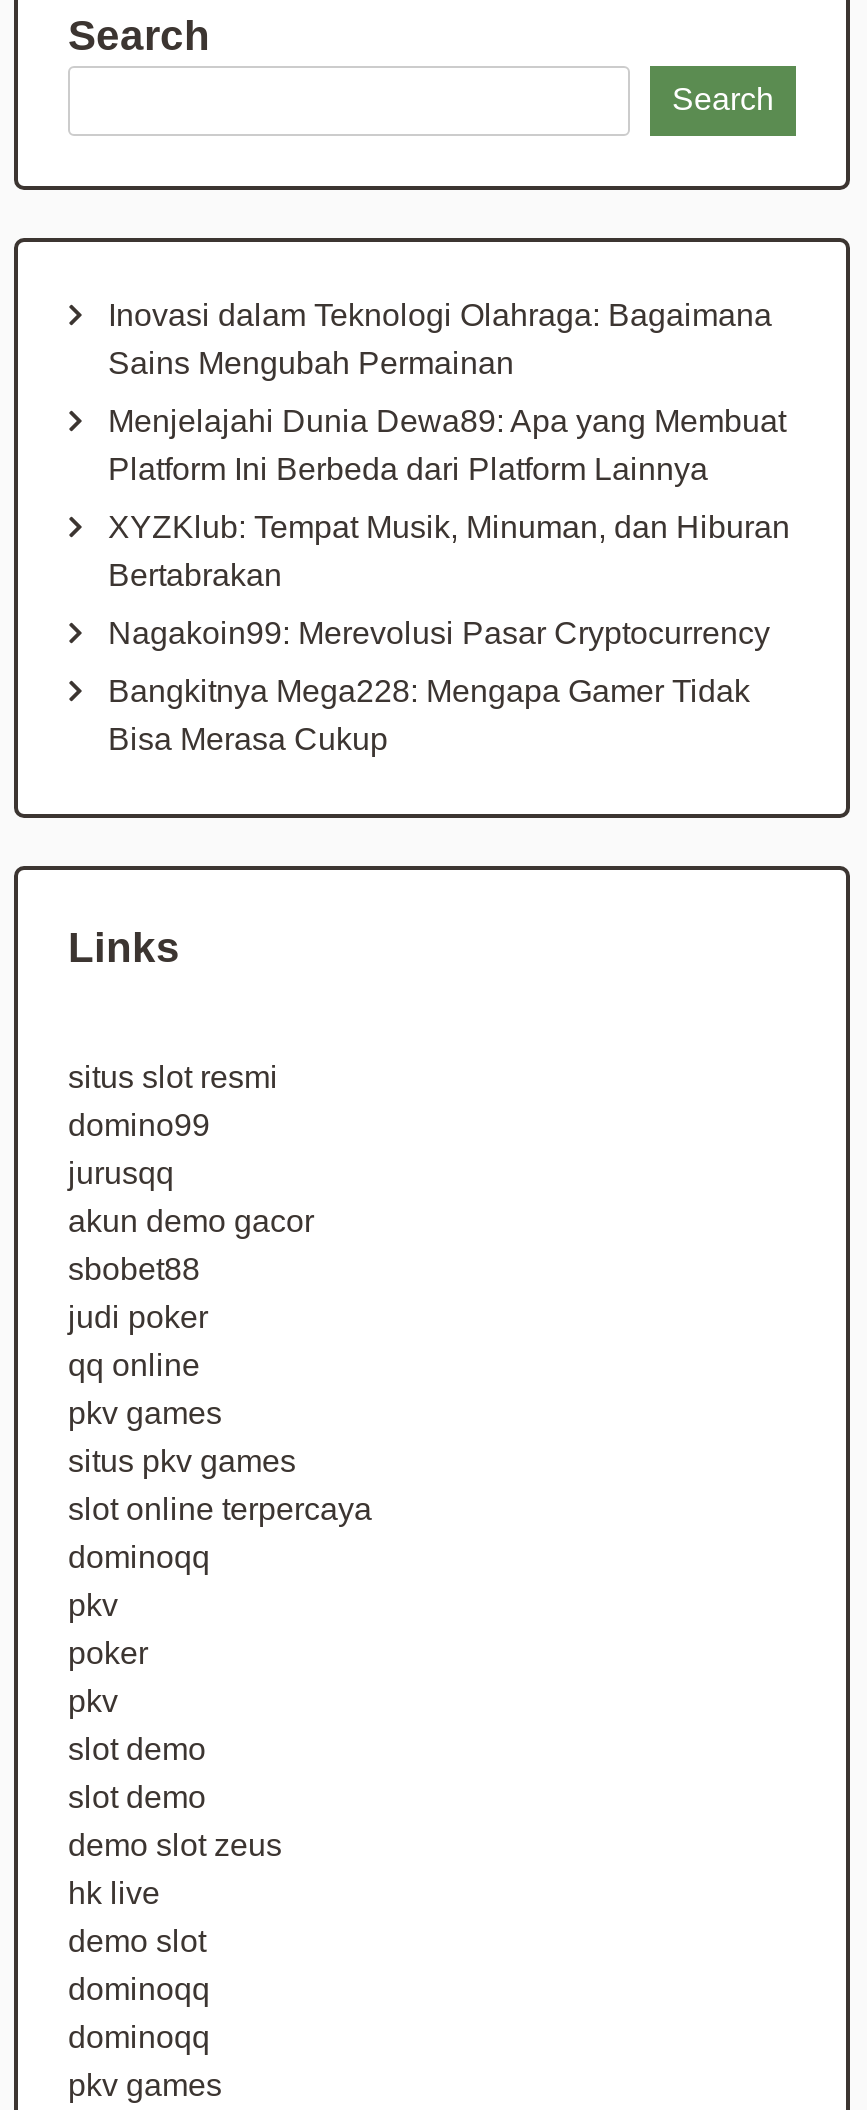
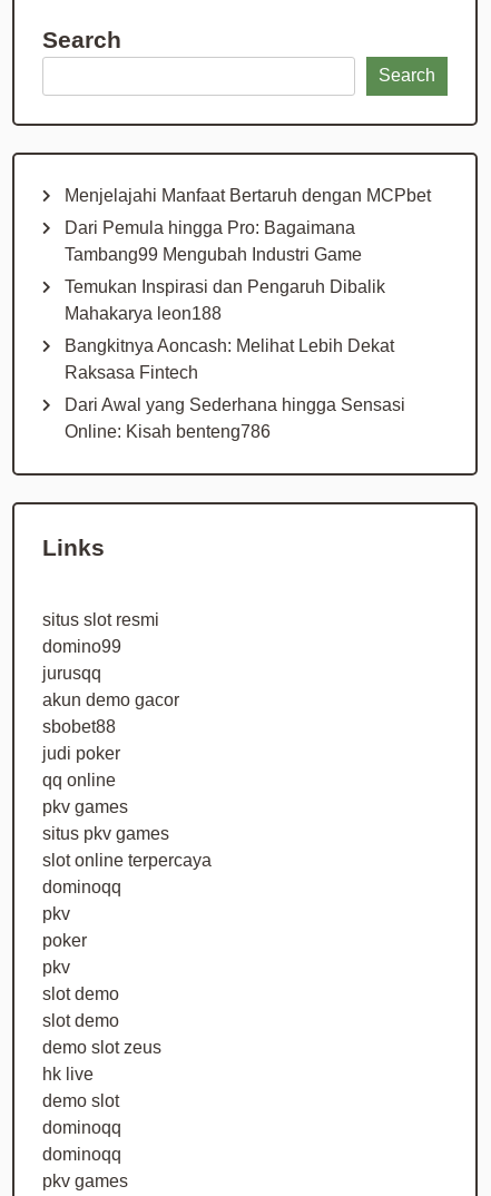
[108,297,772,379] Inovasi dalam Teknologi Olahraga: Bagaimana | Sains Mengubah Permainan -> [65,186,431,204] Menjelajahi Manfaat Bertaruh dengan MCPbet
[108,403,786,485] Menjelajahi Dunia Dewa89: Apa yang Membuat | Platform Ini Berbeda dari Platform Lainnya -> [65,218,362,263] Dari Pemula hingga Pro: Bagaimana | Tambang99 Mengubah Industri Game
[108,509,790,591] XYZKlub: Tempat Musik, Minuman, dan Hiburan | Bertabrakan -> [65,277,385,322] Temukan Inspirasi dan Pengaruh Dibalik | Mahakarya leon188
[108,615,770,649] Nagakoin99: Merevolusi Pasar Cryptocurrency -> [65,336,394,382] Bangkitnya Aoncash: Melihat Lebih Dekat | Raksasa Fintech
[108,673,750,755] Bangkitnya Mega228: Mengapa Gamer Tidak | Bisa Merasa Cukup -> [65,395,405,441] Dari Awal yang Sederhana hingga Sensasi | Online: Kisah benteng786

